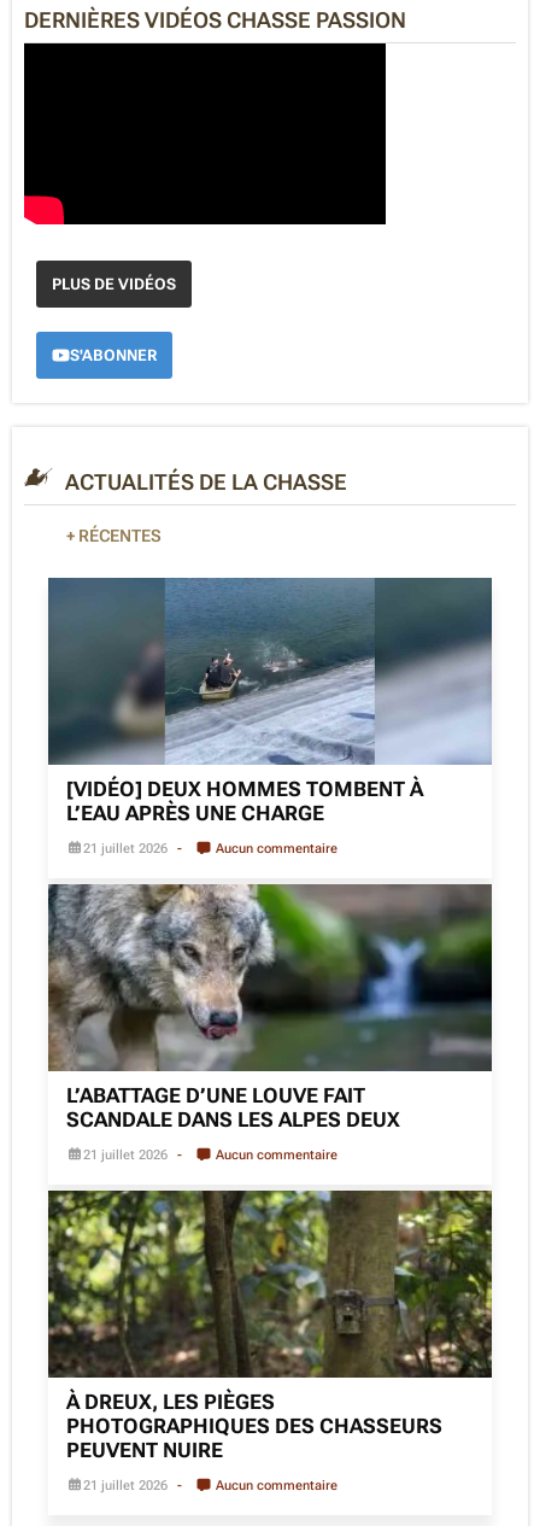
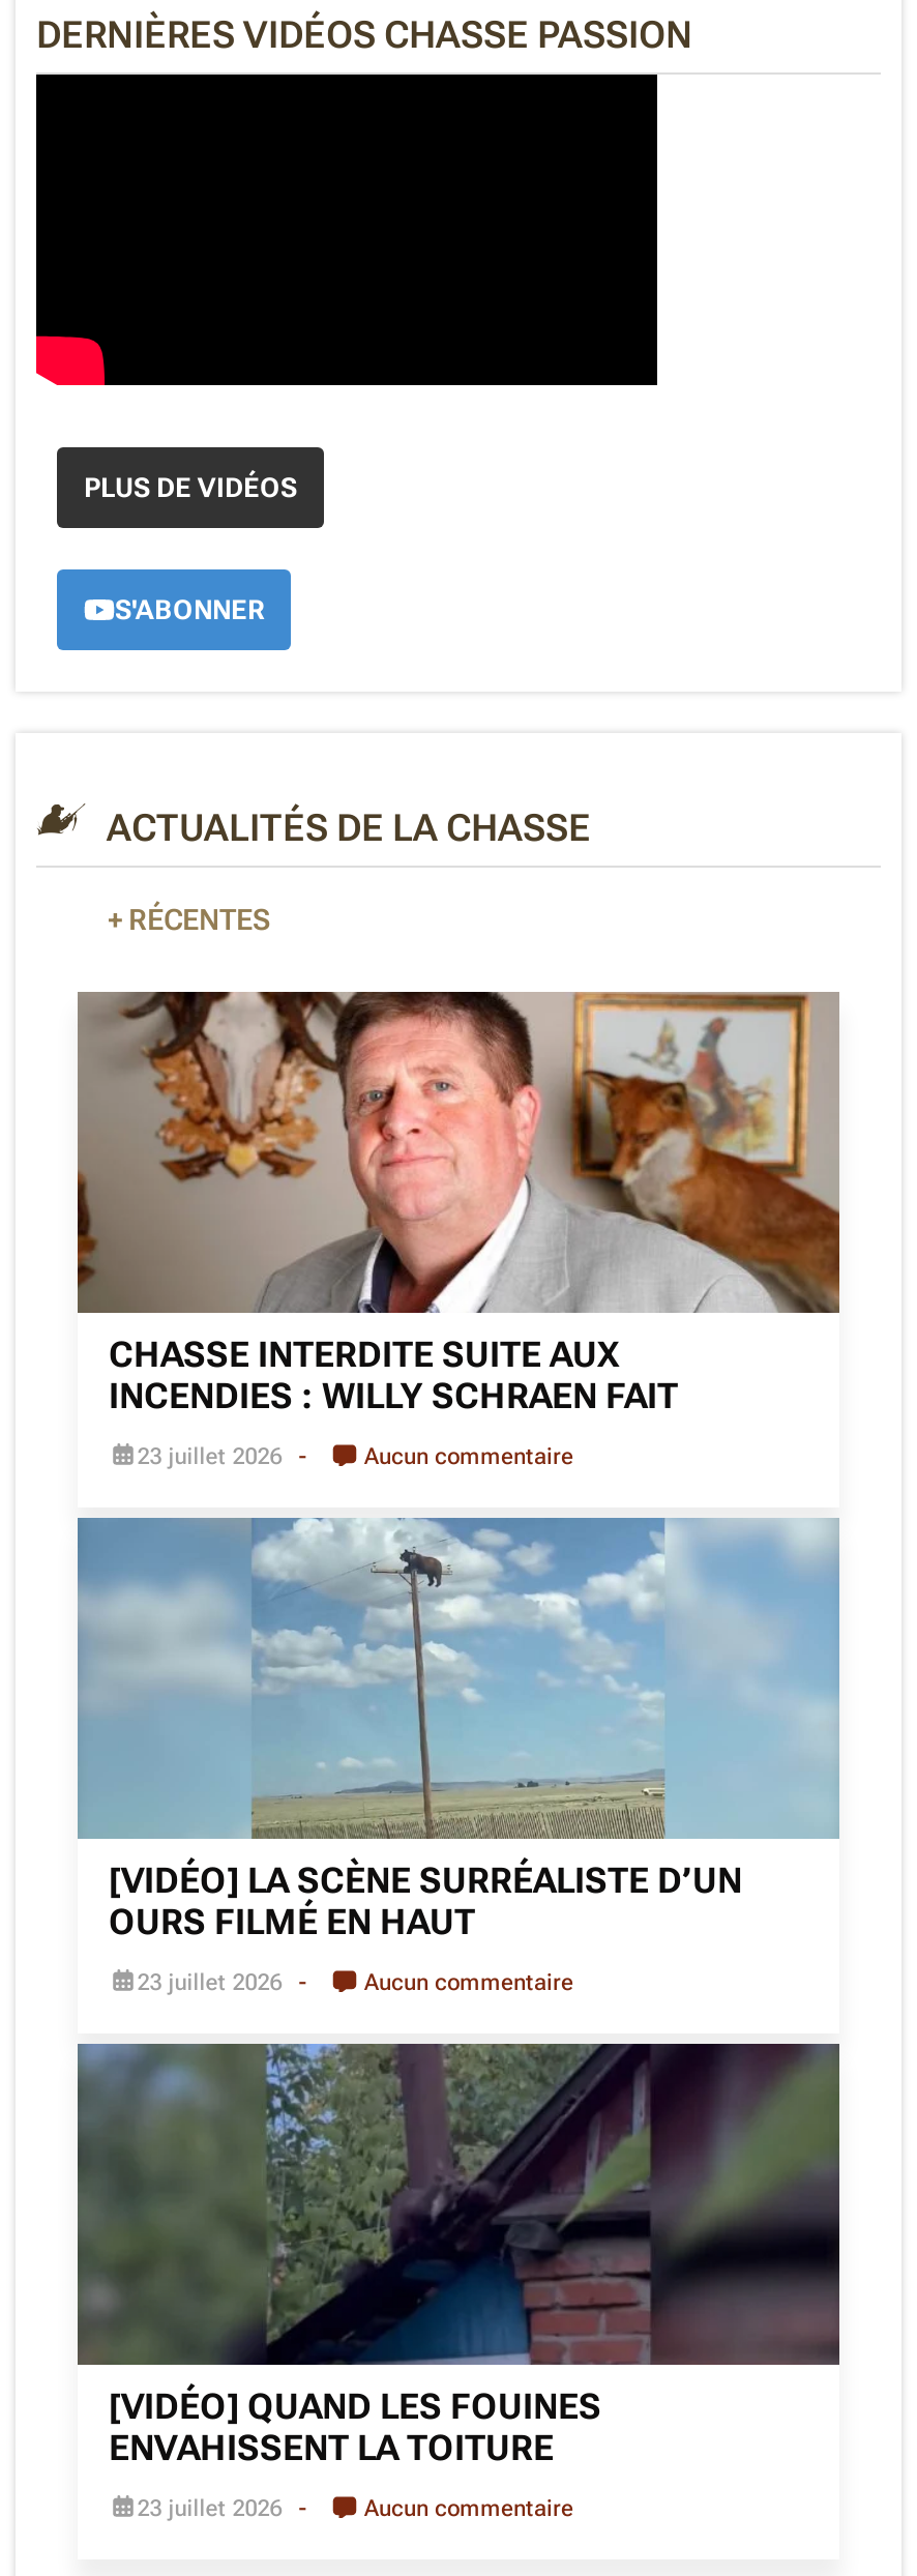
[48,577,492,825] [image] | [VIDÉO] DEUX HOMMES TOMBENT À | L’EAU APRÈS UNE CHARGE -> [78,990,841,1416] [image] | CHASSE INTERDITE SUITE AUX | INCENDIES : WILLY SCHRAEN FAIT
[83,840,167,856] 21 juillet 2026 -> [137,1442,282,1469] 23 juillet 2026
[47,883,493,1131] [image] | L’ABATTAGE D’UNE LOUVE FAIT | SCANDALE DANS LES ALPES DEUX -> [76,1516,839,1942] [image] | [VIDÉO] LA SCÈNE SURRÉALISTE D’UN | OURS FILMÉ EN HAUT
[83,1147,167,1162] 21 juillet 2026 -> [137,1968,282,1995] 23 juillet 2026
[47,1189,493,1462] [image] | À DREUX, LES PIÈGES | PHOTOGRAPHIQUES DES CHASSEURS | PEUVENT NUIRE -> [76,2042,839,2467] [image] | [VIDÉO] QUAND LES FOUINES | ENVAHISSENT LA TOITURE
[83,1477,167,1493] 21 juillet 2026 -> [137,2494,282,2521] 23 juillet 2026

